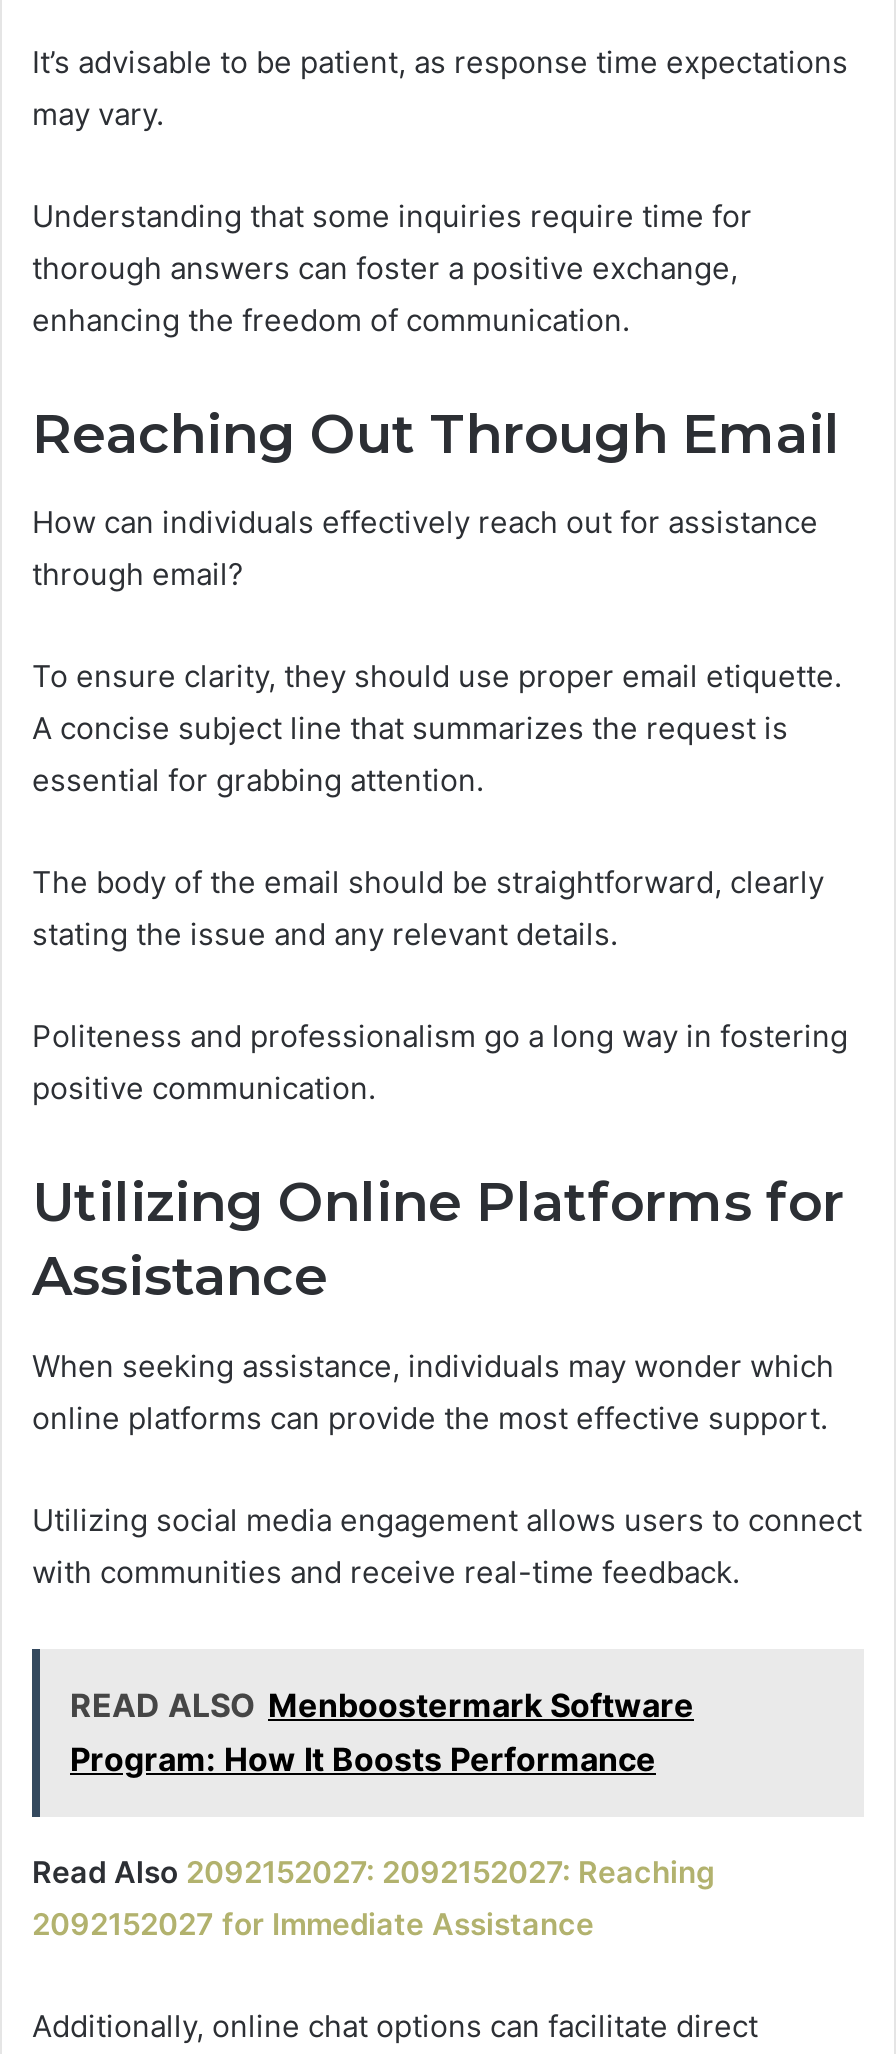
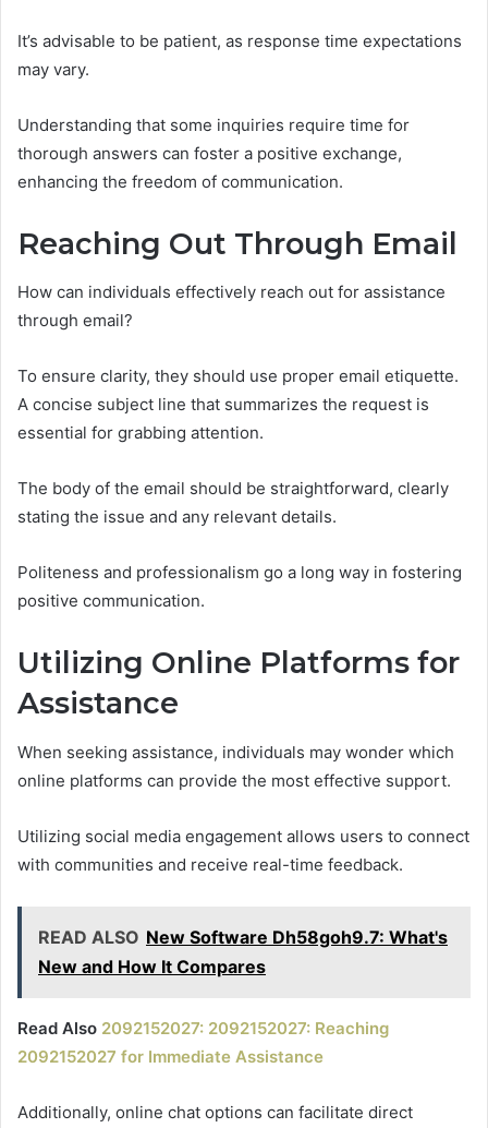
[70,1685,694,1779] READ ALSO Menboostermark Software | Program: How It Boosts Performance -> [38,926,448,977] READ ALSO New Software Dh58goh9.7: What's | New and How It Compares

